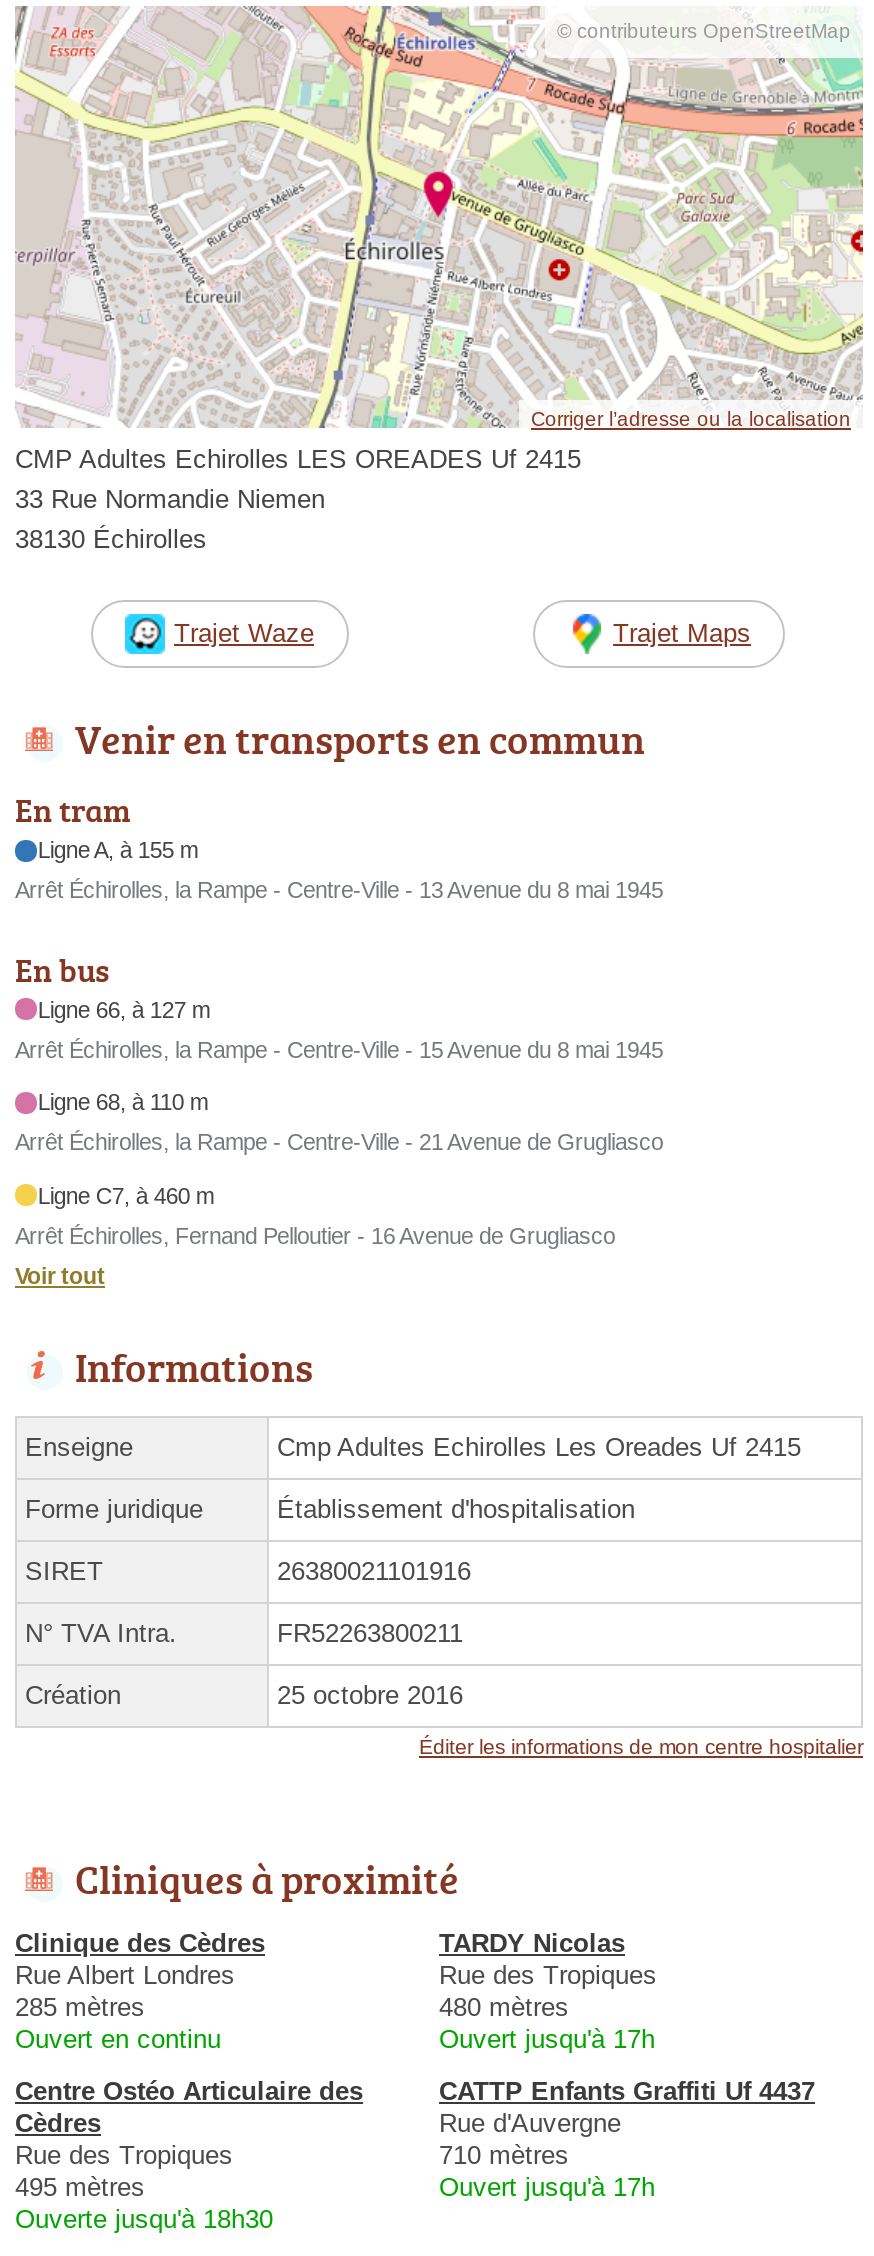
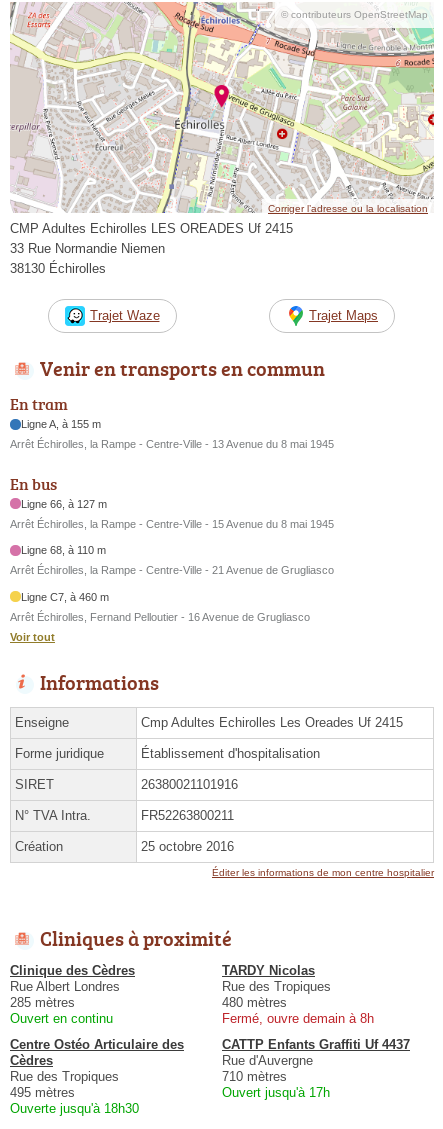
[439,2023,655,2053] Ouvert jusqu'à 17h -> [222,1011,374,1026] Fermé, ouvre demain à 8h

